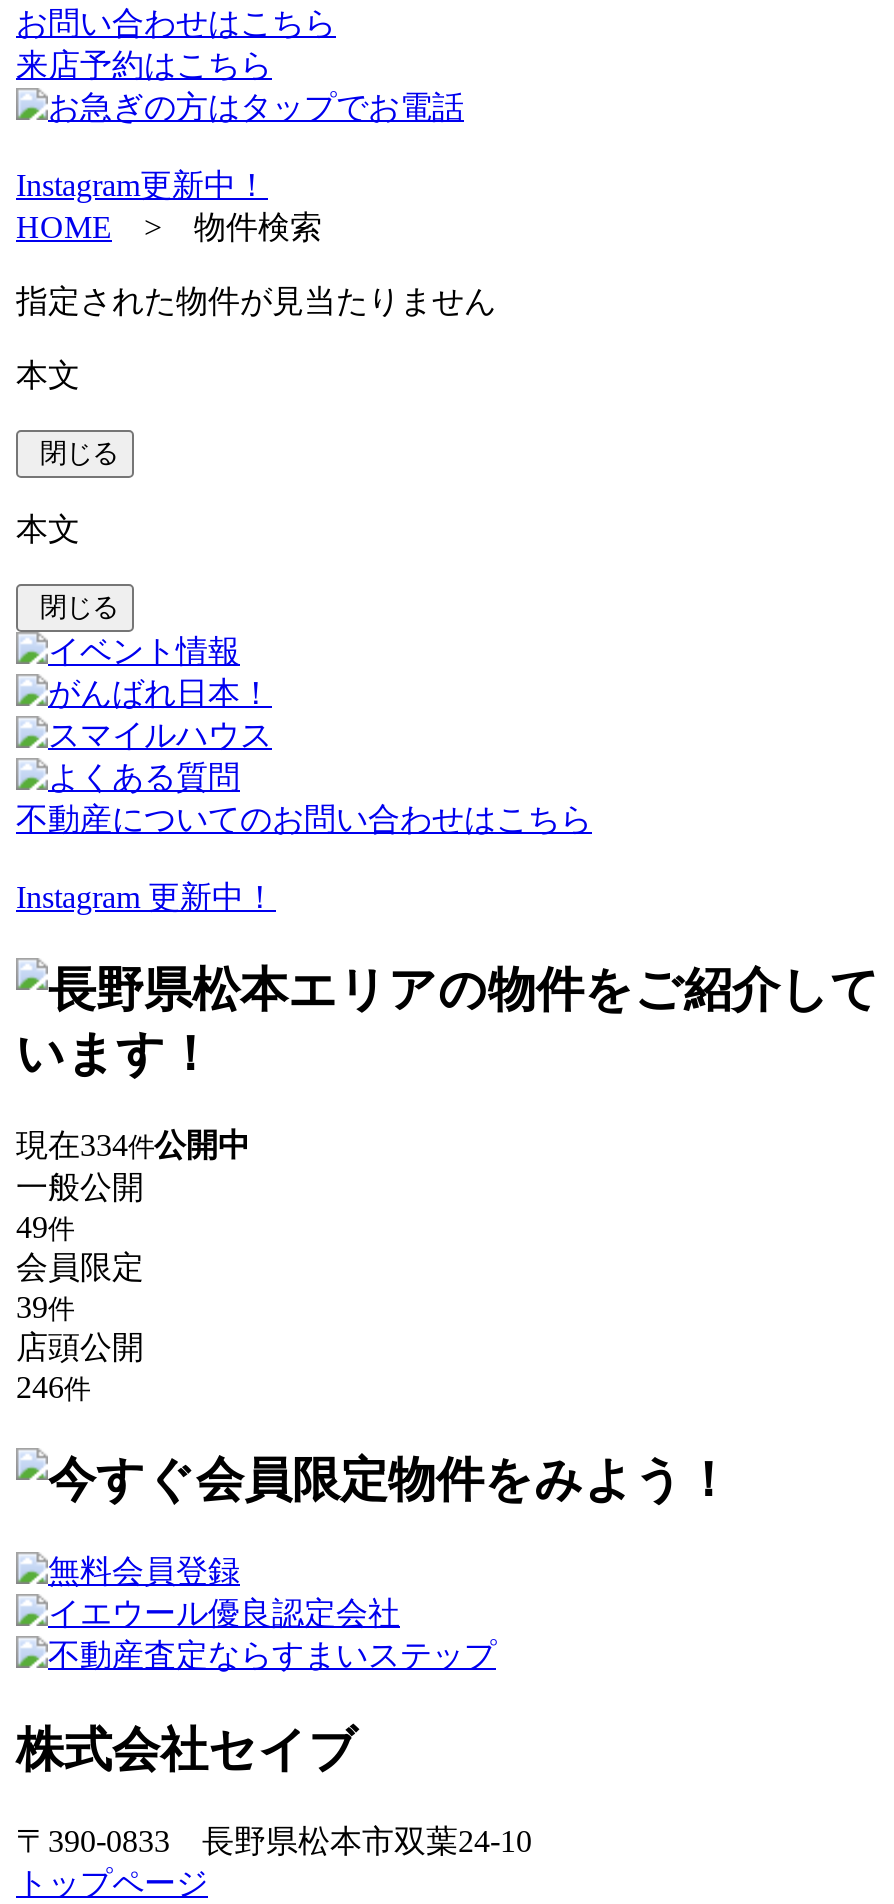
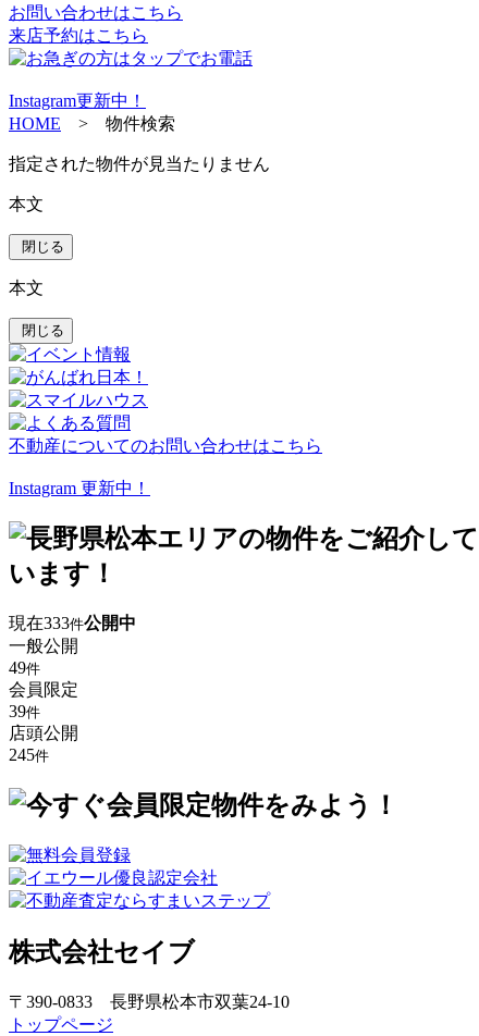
[16,1129,250,1163] 現在334件公開中 -> [9,614,136,633] 現在333件公開中
[16,1371,90,1405] 246件 -> [9,746,49,764] 245件

